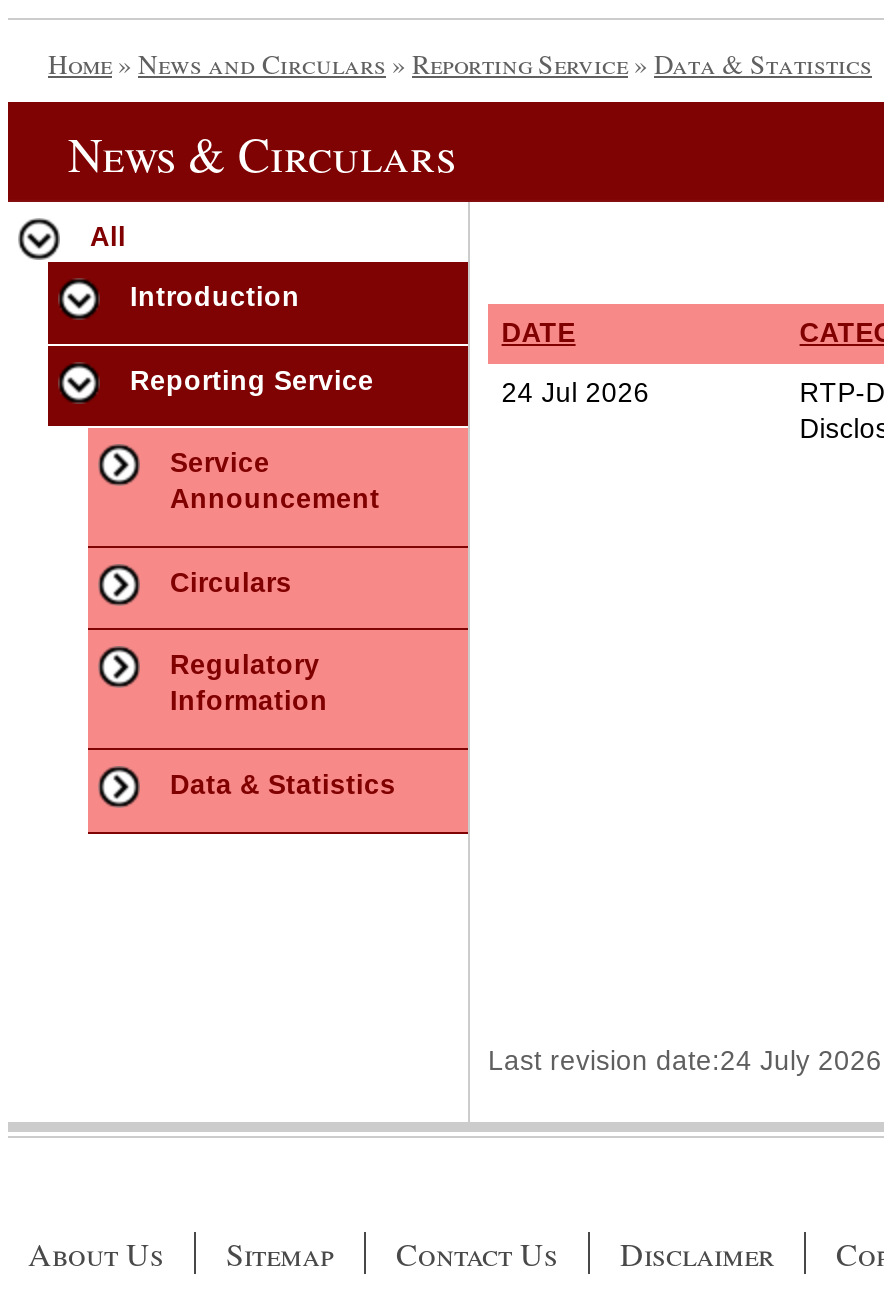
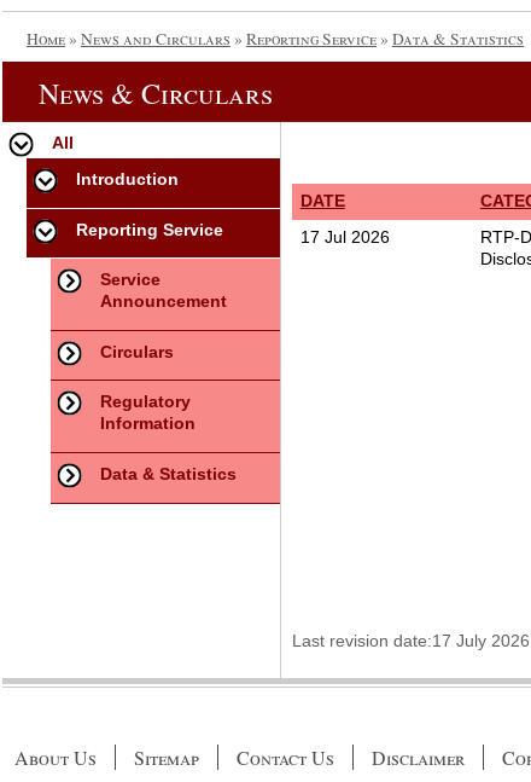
[502,378,650,408] 24 Jul 2026 -> [300,229,390,247] 17 Jul 2026
[488,1046,882,1076] Last revision date:24 July 2026 -> [292,632,530,650] Last revision date:17 July 2026

